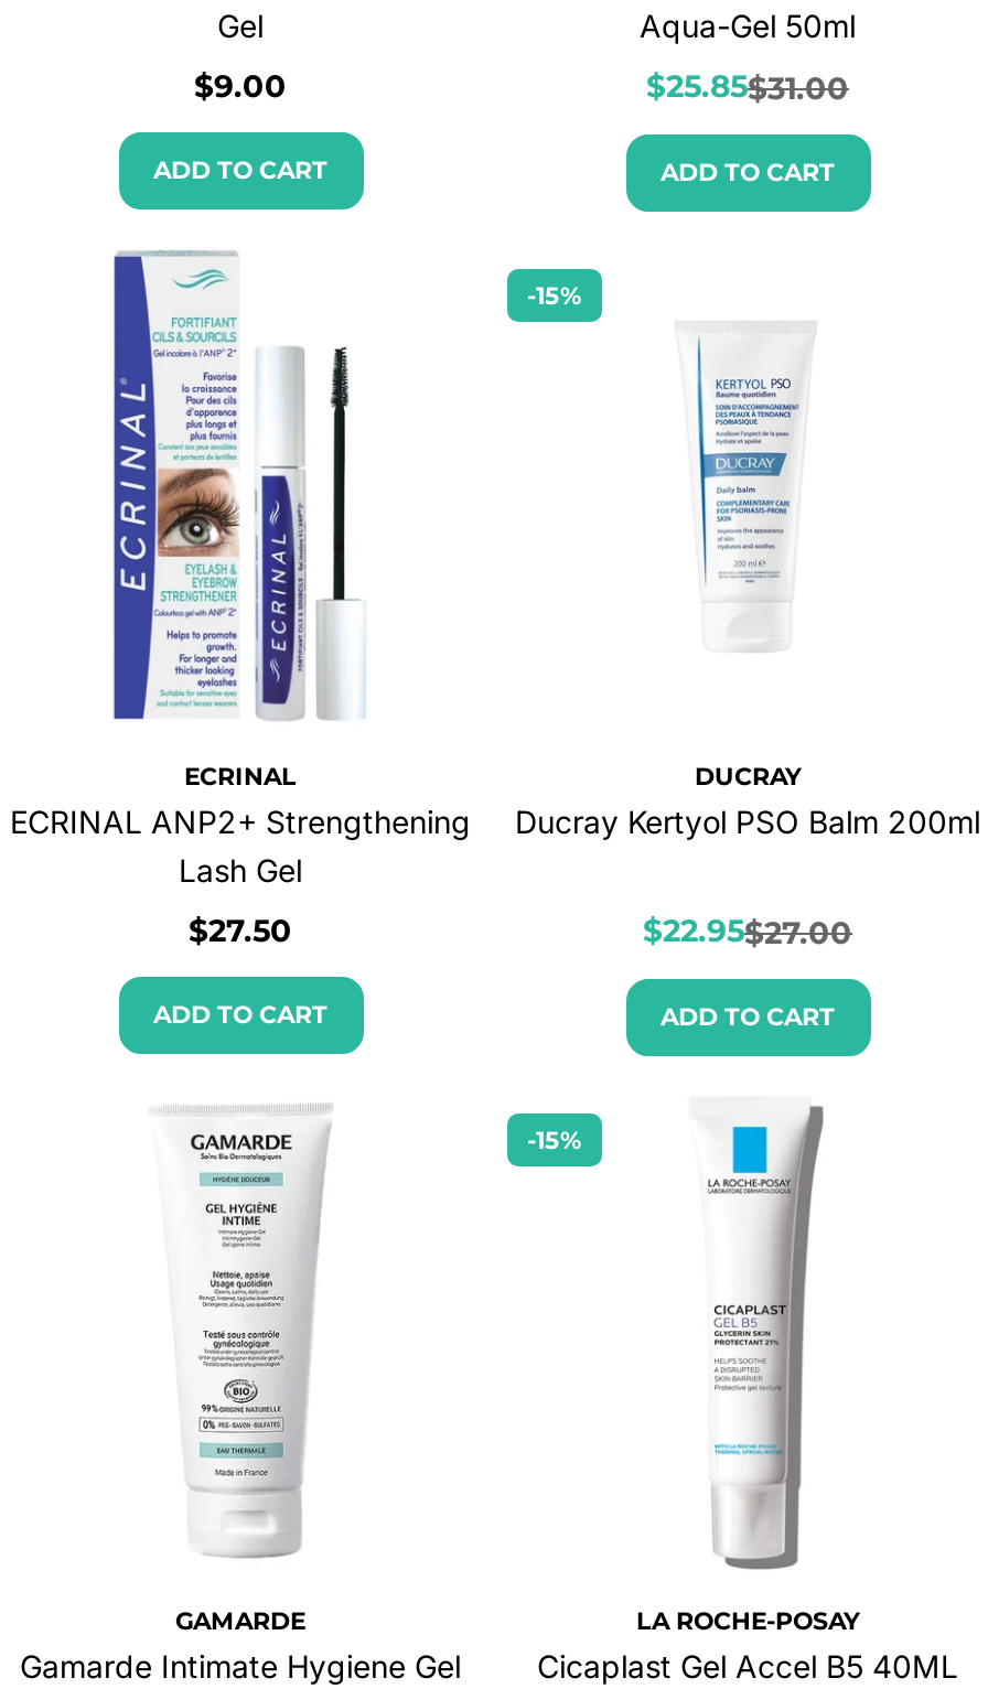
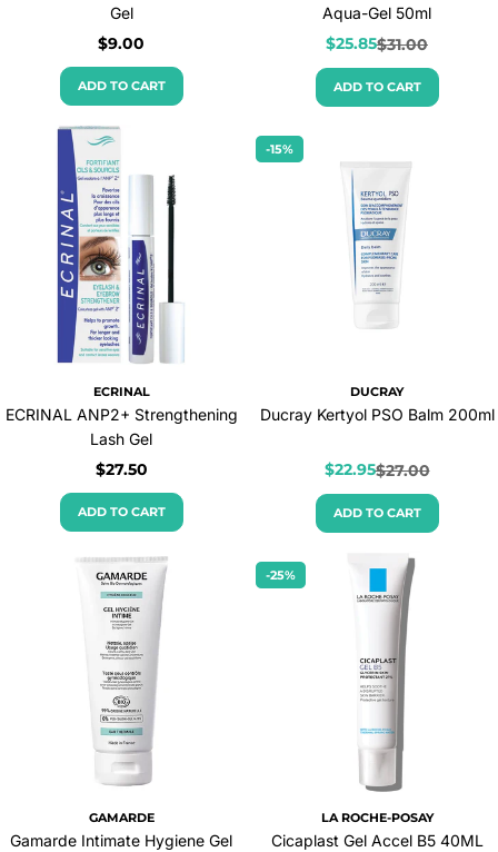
[527,1124,582,1155] -15% -> [266,567,296,583] -25%

